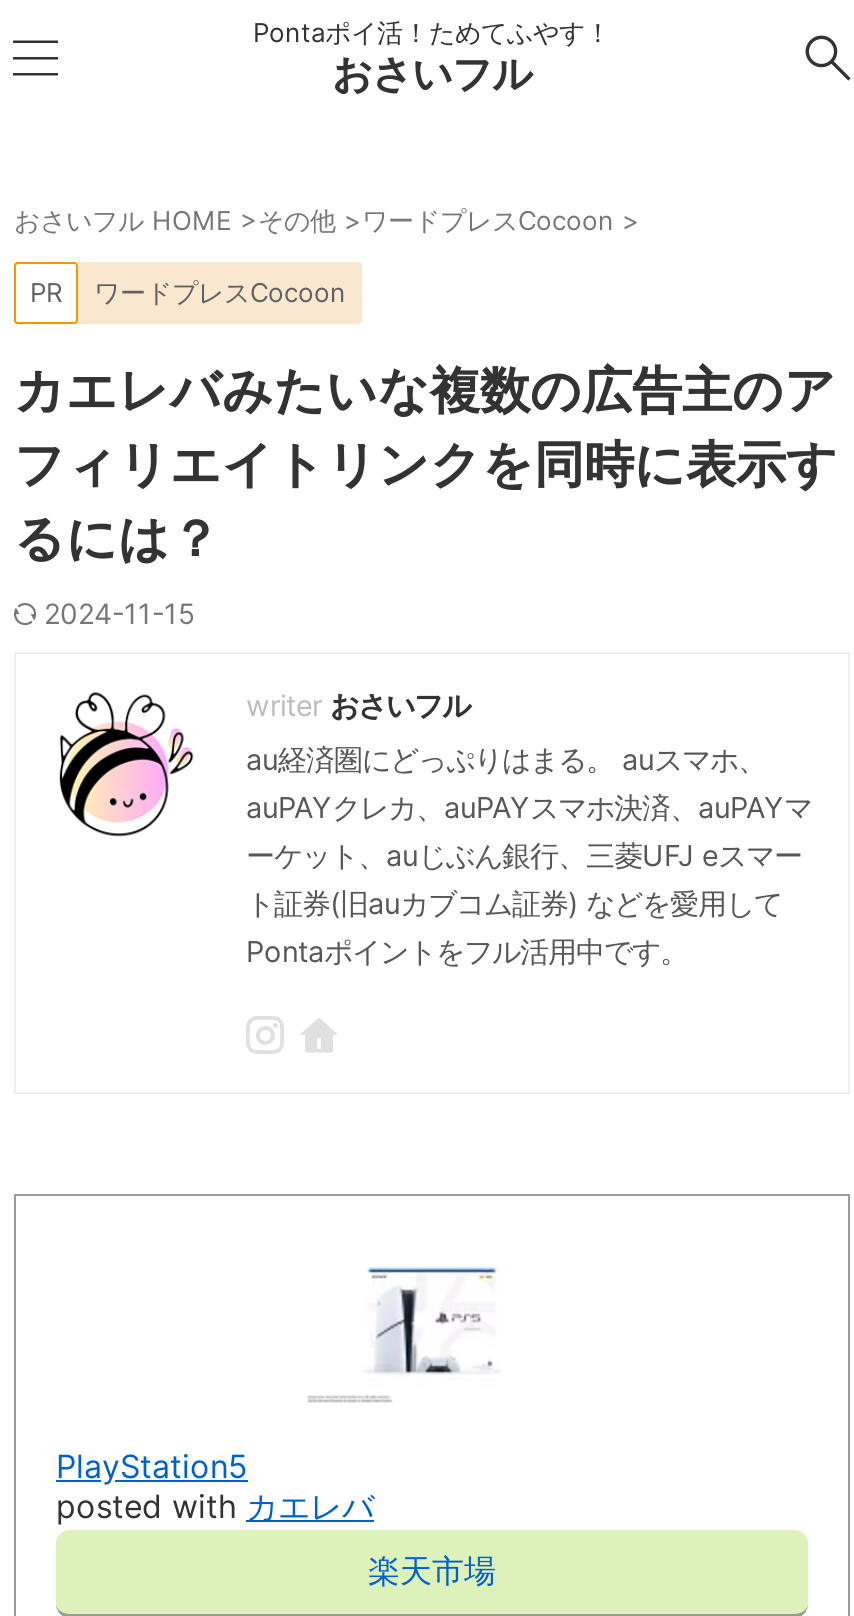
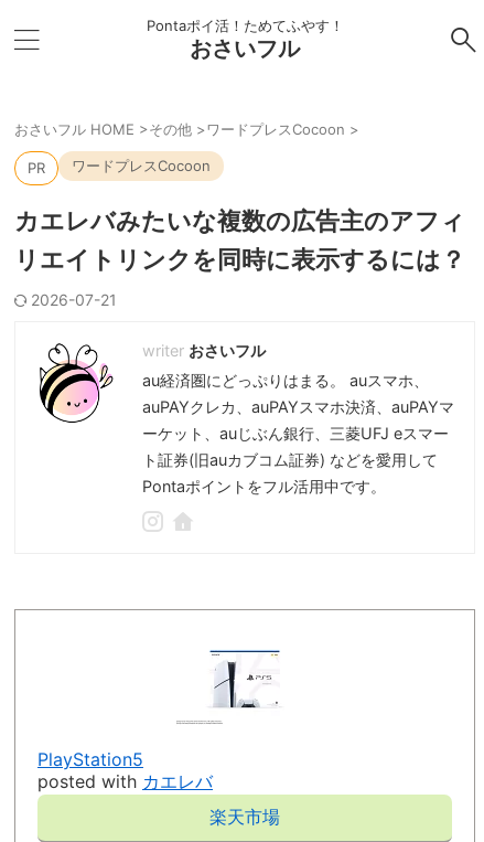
[44,596,196,630] 2024-11-15 -> [31,290,117,309] 2026-07-21

